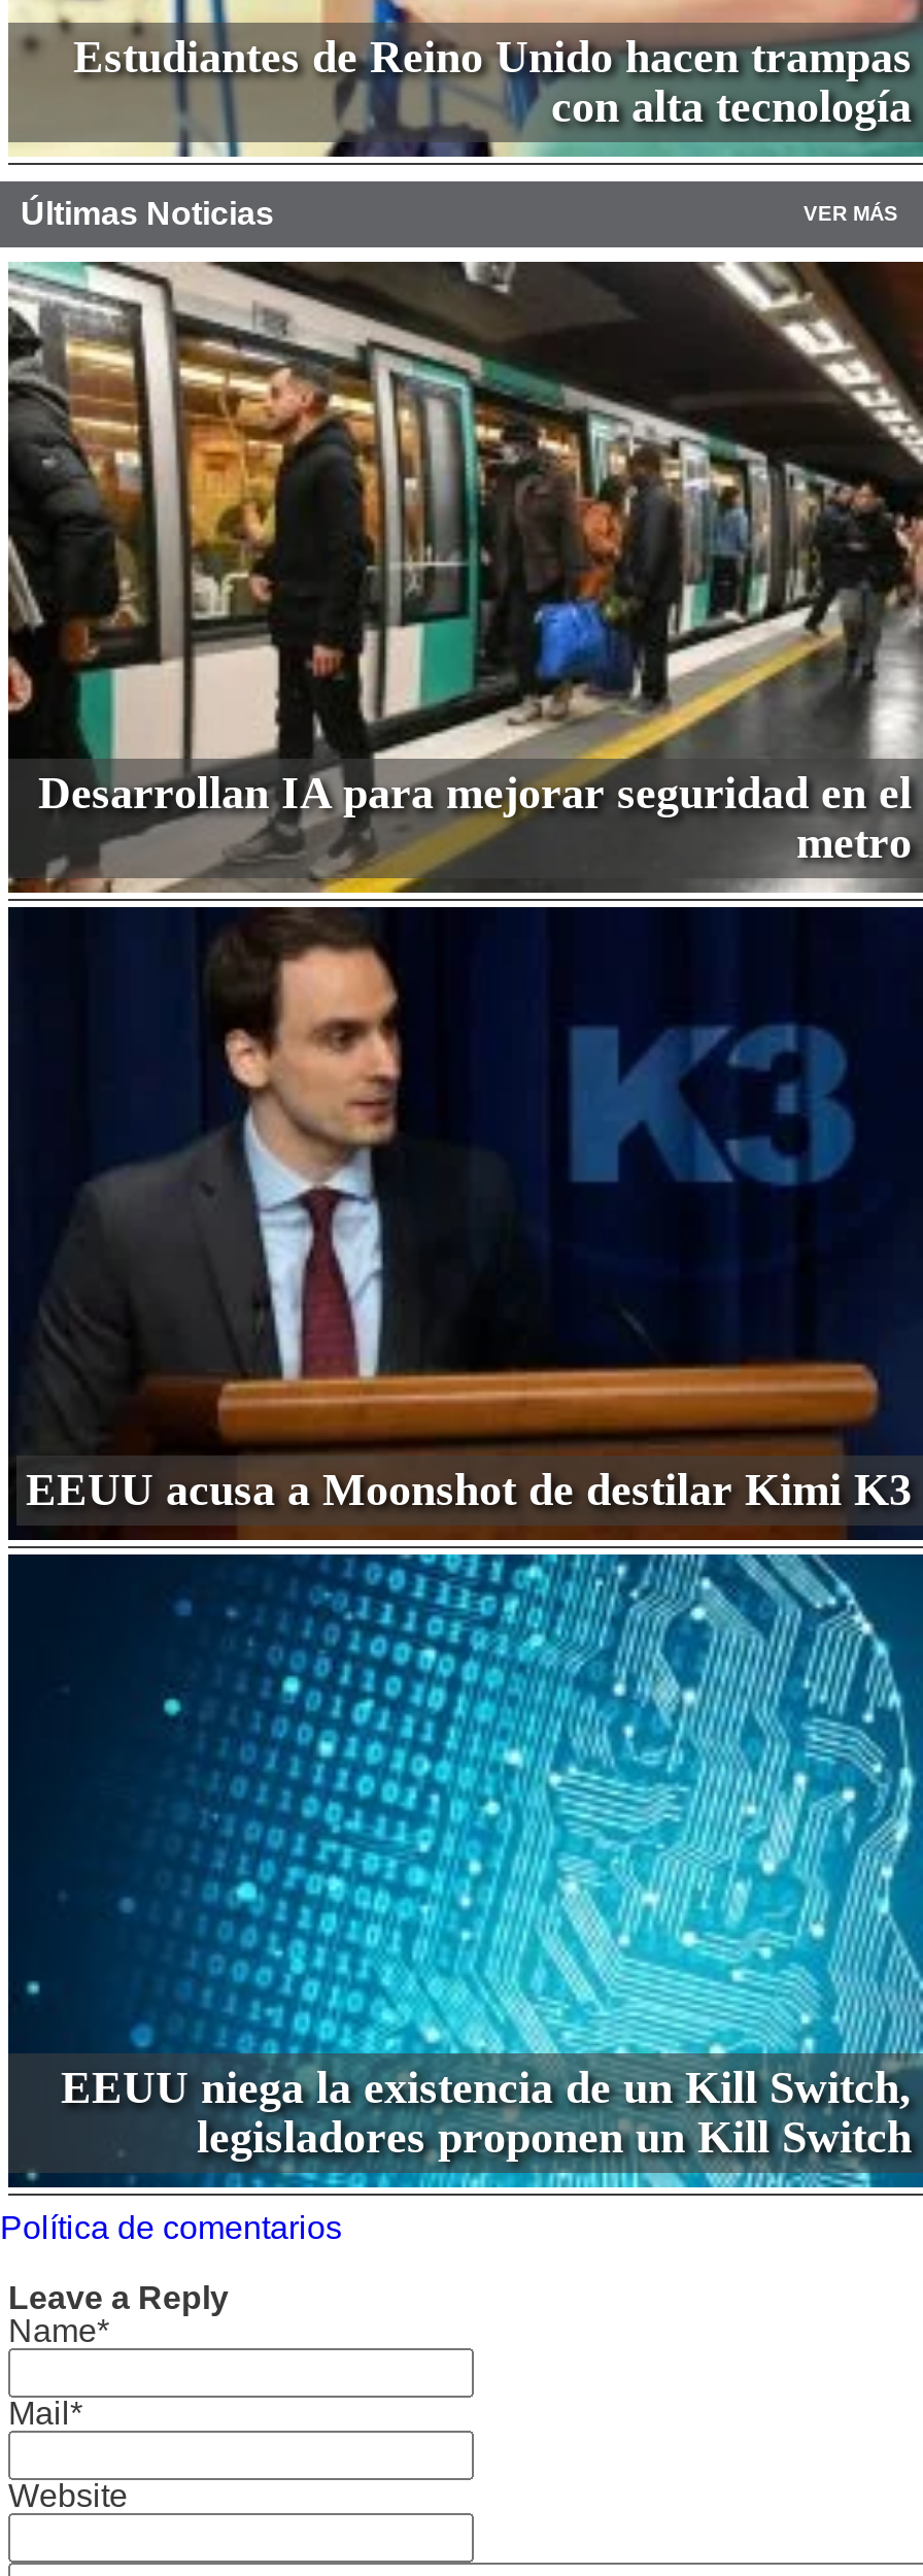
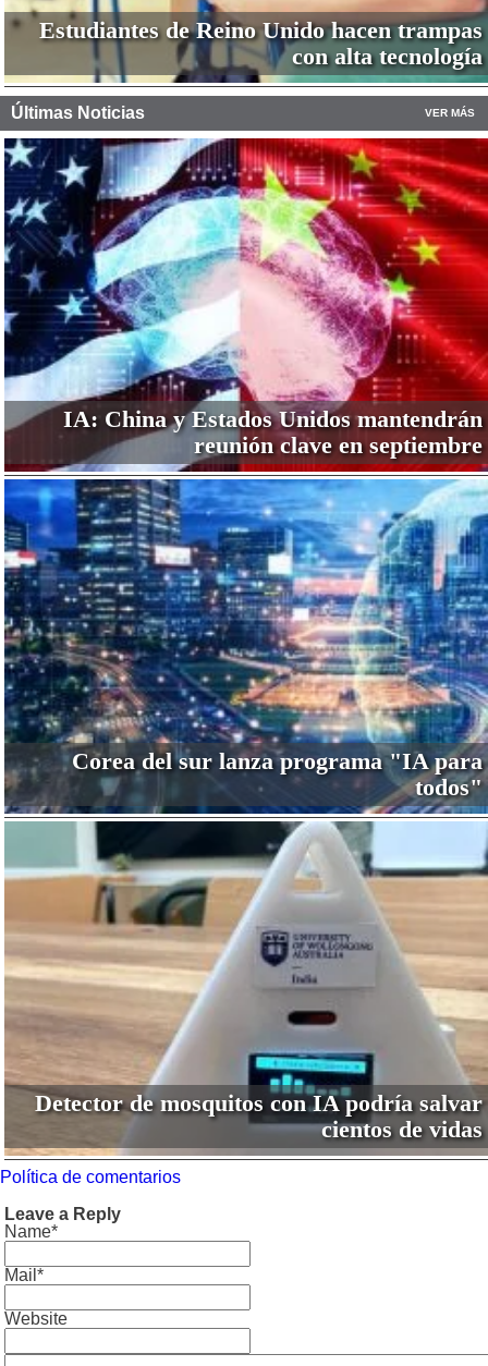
[6,260,917,869] [image] | Desarrollan IA para mejorar seguridad en el | metro -> [3,137,485,459] [image] | IA: China y Estados Unidos mantendrán | reunión clave en septiembre
[6,835,917,1515] [image] | EEUU acusa a Moonshot de destilar Kimi K3 -> [3,441,485,801] [image] | Corea del sur lanza programa "IA para | todos"
[6,1532,917,2189] [image] | EEUU niega la existencia de un Kill Switch, | legisladores proponen un Kill Switch -> [3,809,485,1156] [image] | Detector de mosquitos con IA podría salvar | cientos de vidas

